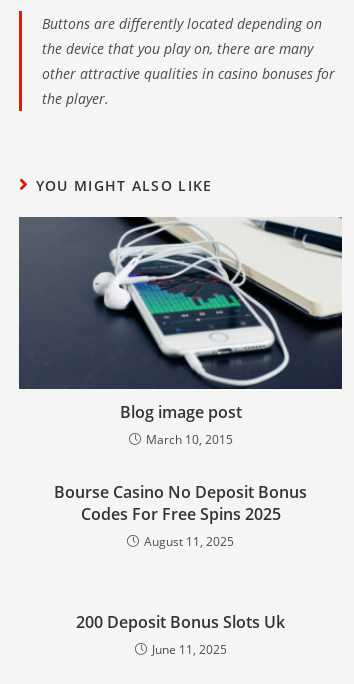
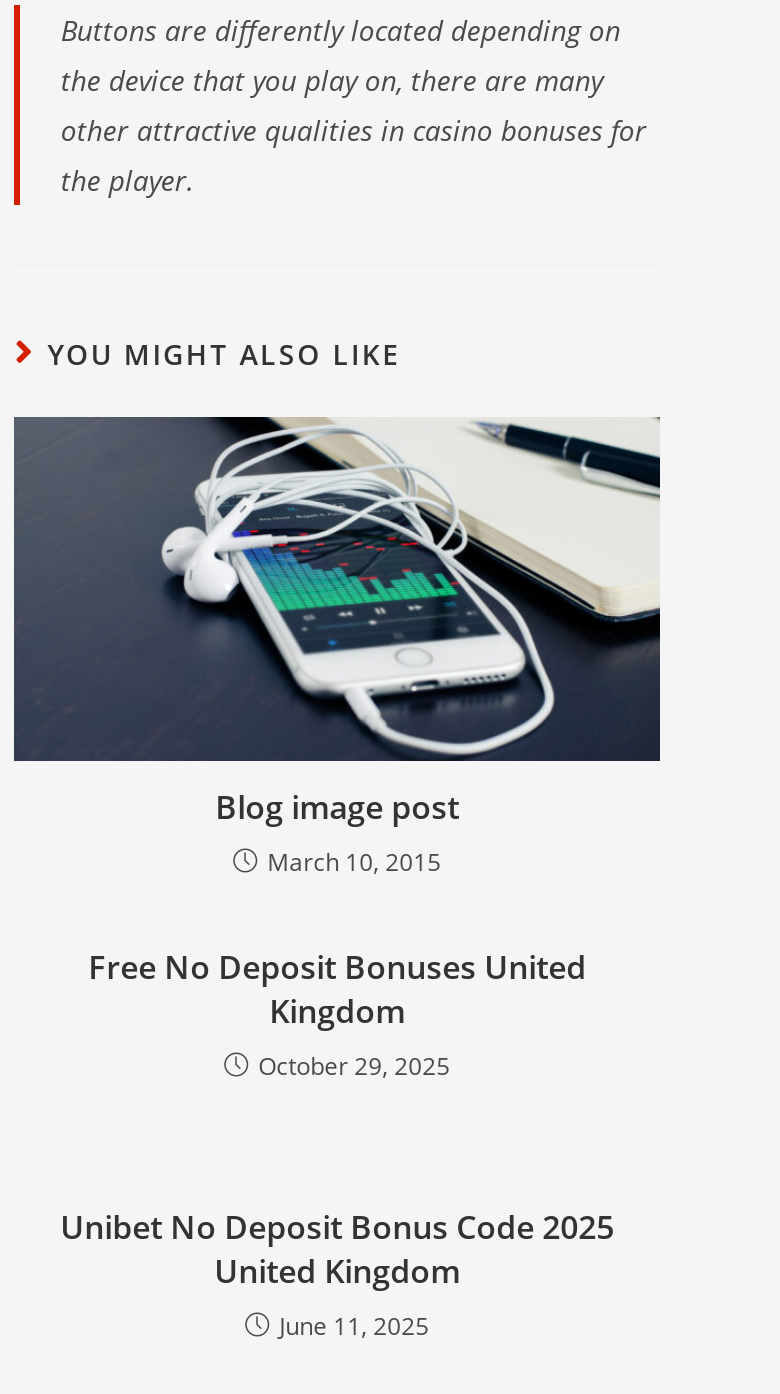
[54,481,307,550] Bourse Casino No Deposit Bonus | Codes For Free Spins 2025 | August 11, 2025 -> [88,945,586,1083] Free No Deposit Bonuses United | Kingdom | October 29, 2025
[76,611,285,633] 200 Deposit Bonus Slots Uk -> [60,1205,614,1293] Unibet No Deposit Bonus Code 2025 | United Kingdom

